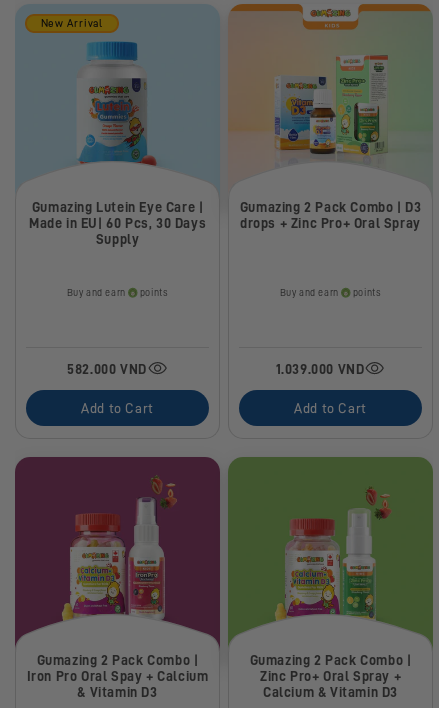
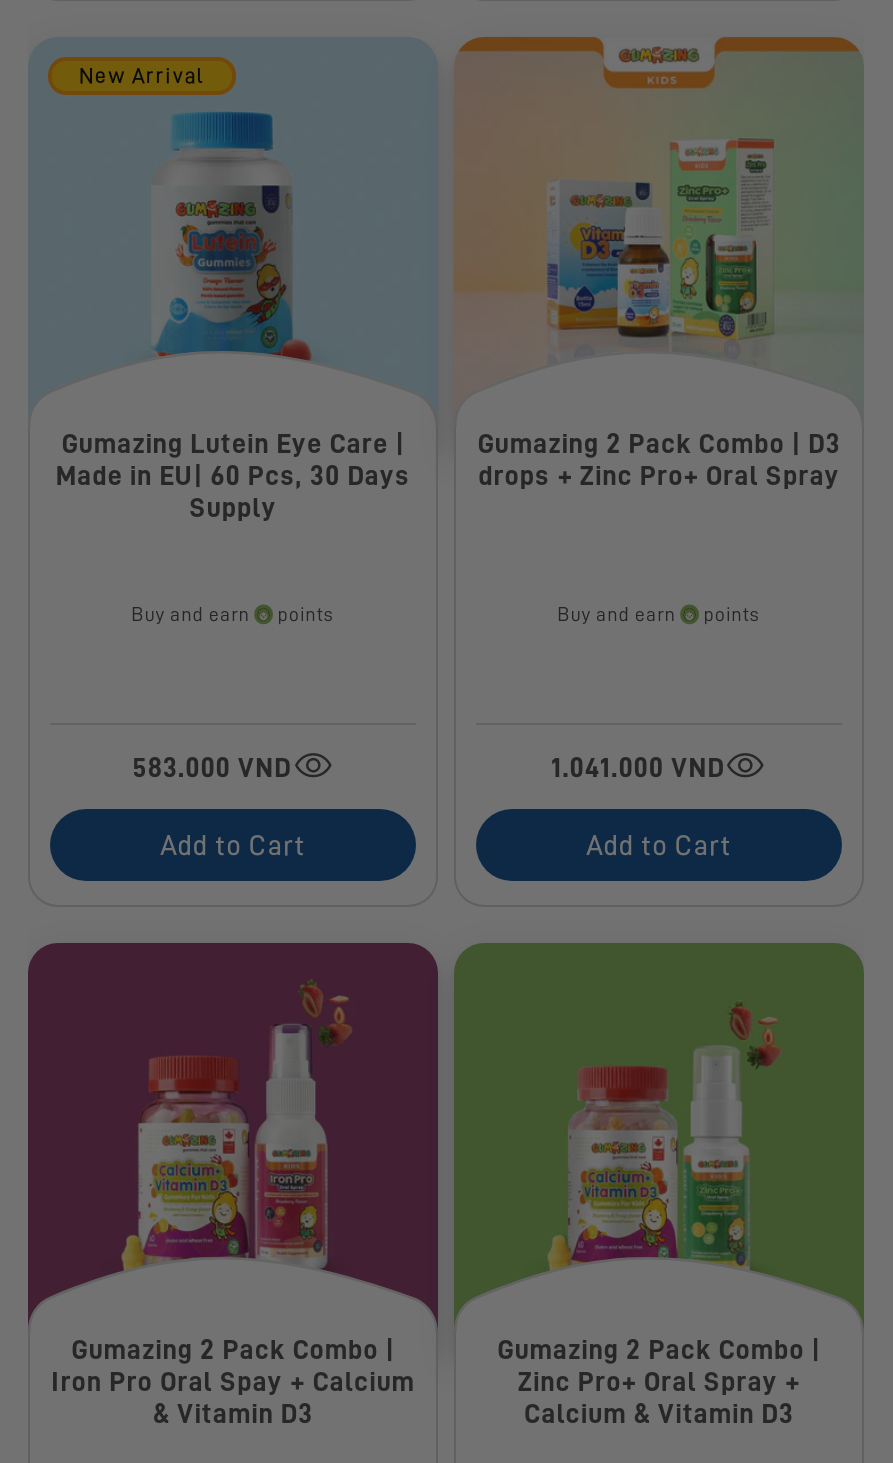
[67,362,147,376] 582.000 VND -> [132,752,292,780] 583.000 VND
[276,362,364,376] 1.039.000 VND -> [551,752,725,780] 1.041.000 VND

